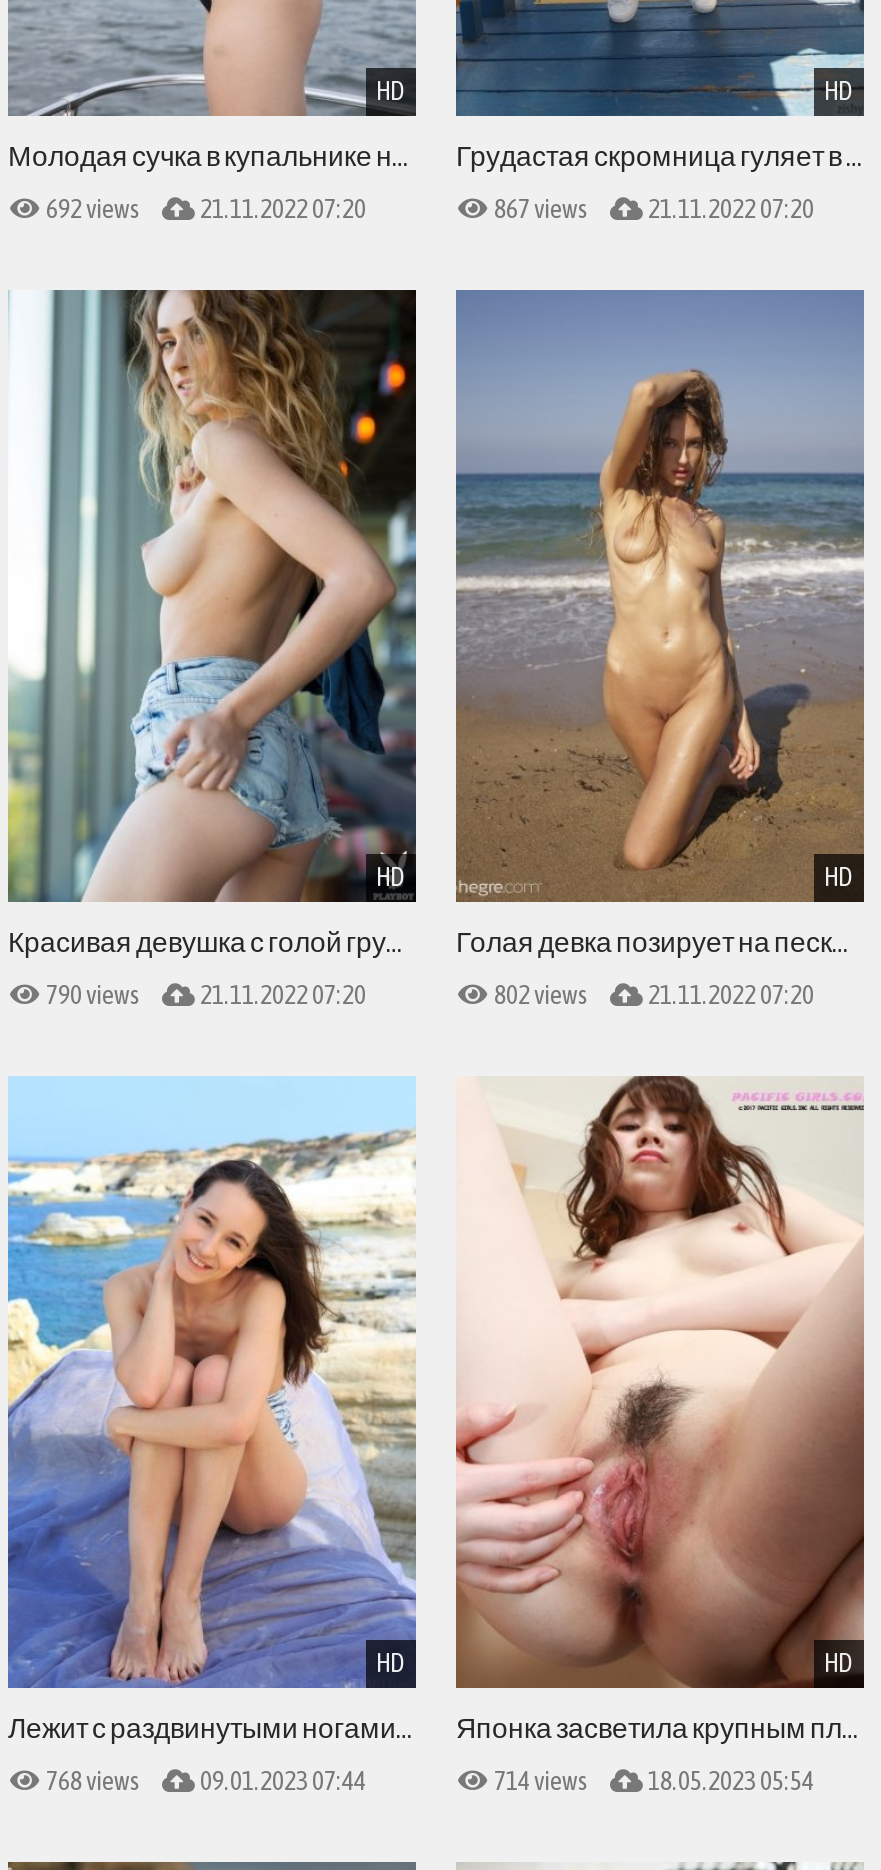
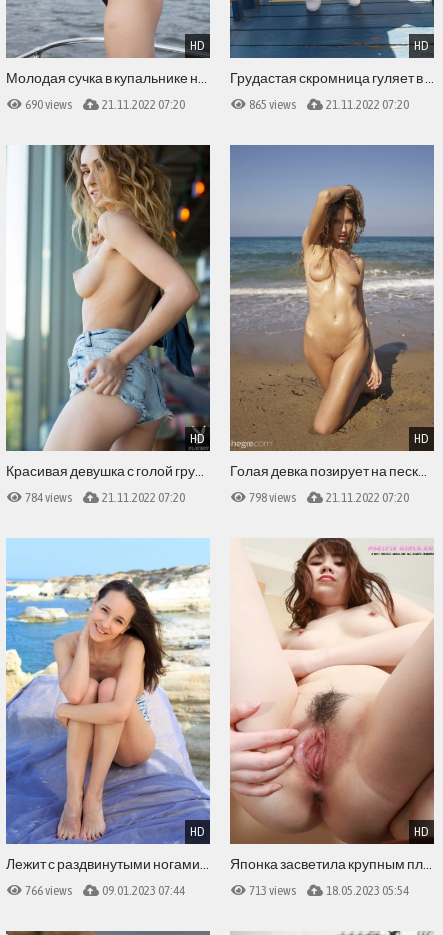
[46,194,366,224] 692 views 21.11.2022 07:20 -> [25,97,185,112] 690 views 21.11.2022 07:20
[494,194,814,224] 867 views 21.11.2022 07:20 -> [249,97,409,112] 865 views 21.11.2022 07:20
[46,980,366,1010] 790 views 21.11.2022 07:20 -> [25,490,185,505] 784 views 21.11.2022 07:20
[494,980,814,1010] 802 views 21.11.2022 07:20 -> [249,490,409,505] 798 views 21.11.2022 07:20
[46,1766,366,1796] 768 views 09.01.2023 07:44 -> [25,883,185,898] 766 views 09.01.2023 07:44
[494,1766,814,1796] 714 views 18.05.2023 05:54 -> [249,883,409,898] 713 views 18.05.2023 05:54

